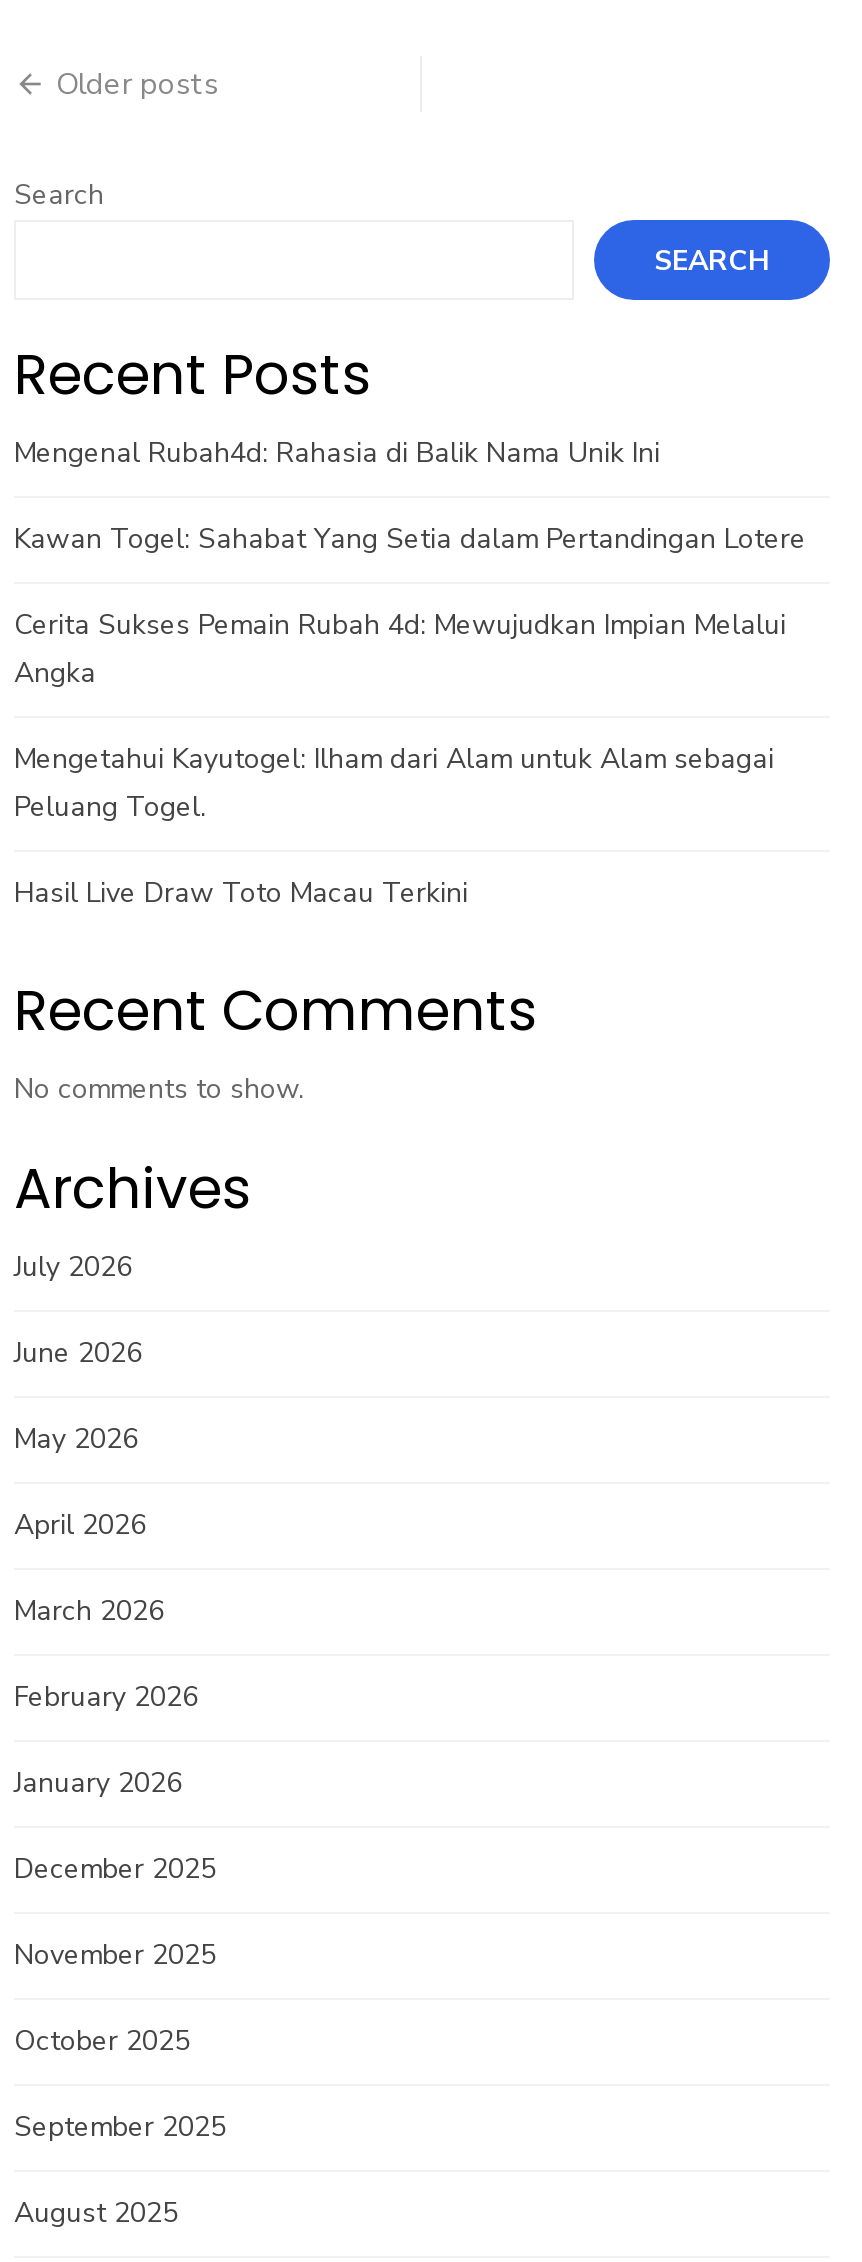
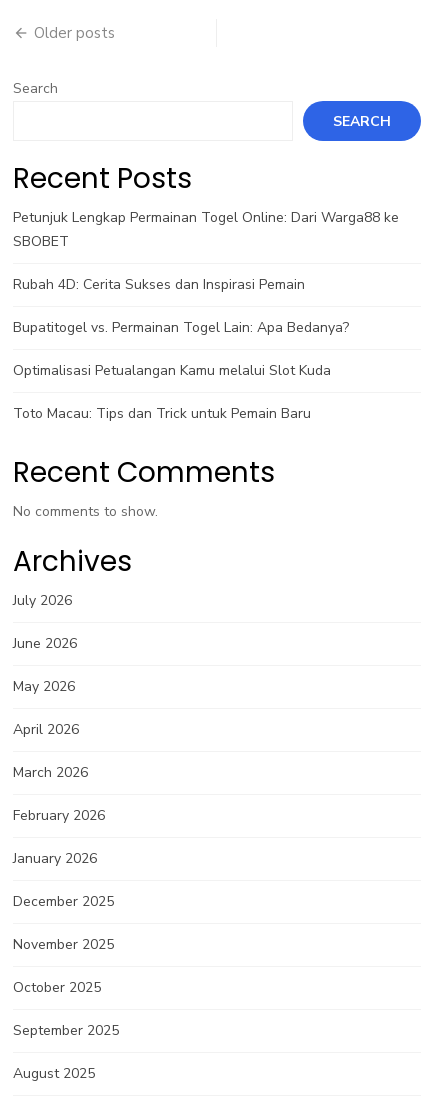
[14,434,660,472] Mengenal Rubah4d: Rahasia di Balik Nama Unik Ini -> [13,208,399,251] Petunjuk Lengkap Permainan Togel Online: Dari Warga88 ke | SBOBET
[14,520,806,558] Kawan Togel: Sahabat Yang Setia dalam Pertandingan Lotere -> [13,275,305,294] Rubah 4D: Cerita Sukses dan Inspirasi Pemain
[14,606,786,692] Cerita Sukses Pemain Rubah 4d: Mewujudkan Impian Melalui | Angka -> [13,318,349,337] Bupatitogel vs. Permainan Togel Lain: Apa Bedanya?
[14,740,774,826] Mengetahui Kayutogel: Ilham dari Alam untuk Alam sebagai | Peluang Togel. -> [13,361,331,380] Optimalisasi Petualangan Kamu melalui Slot Kuda
[14,874,468,912] Hasil Live Draw Toto Macau Terkini -> [13,404,311,423] Toto Macau: Tips dan Trick untuk Pemain Baru

